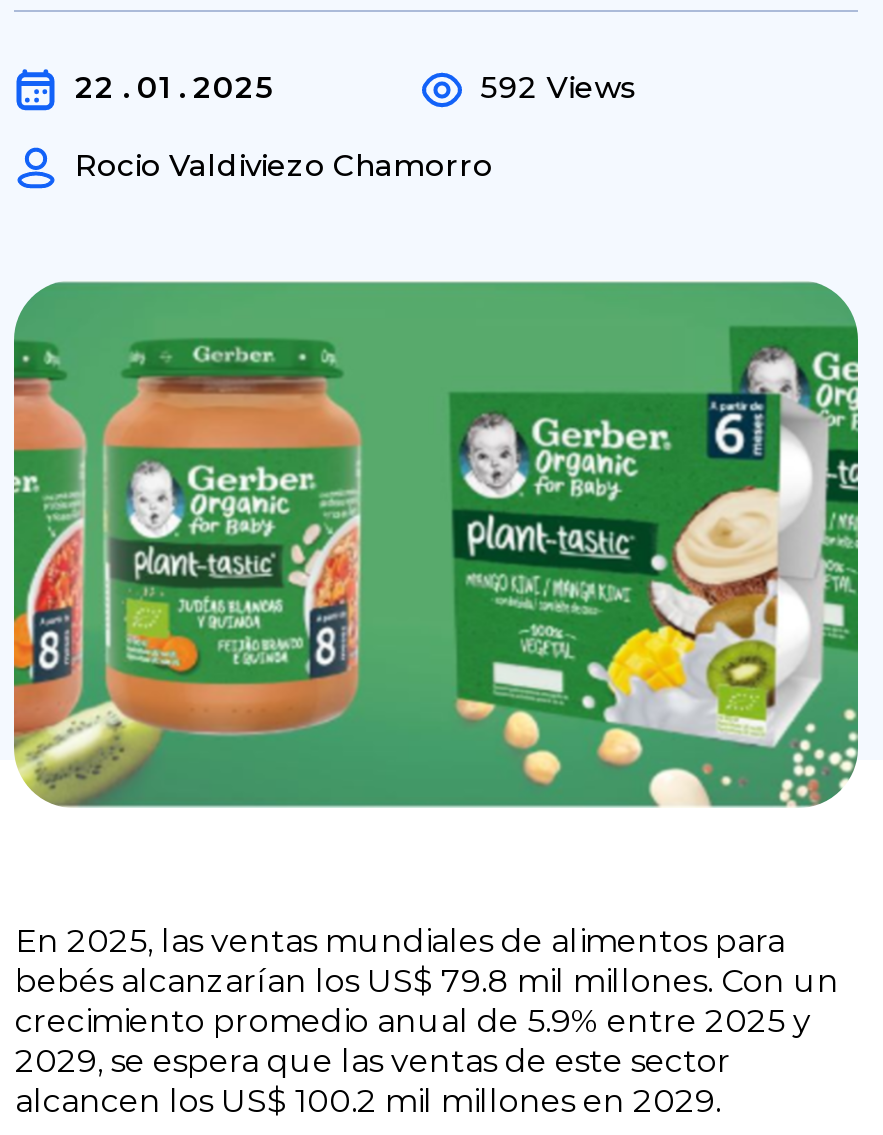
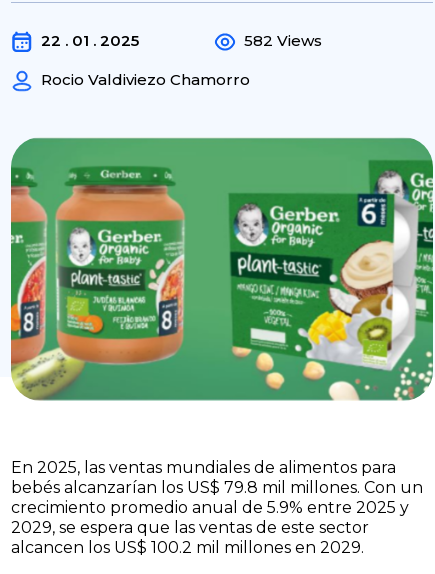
[480,68,636,106] 592 Views -> [244,31,322,50] 582 Views

